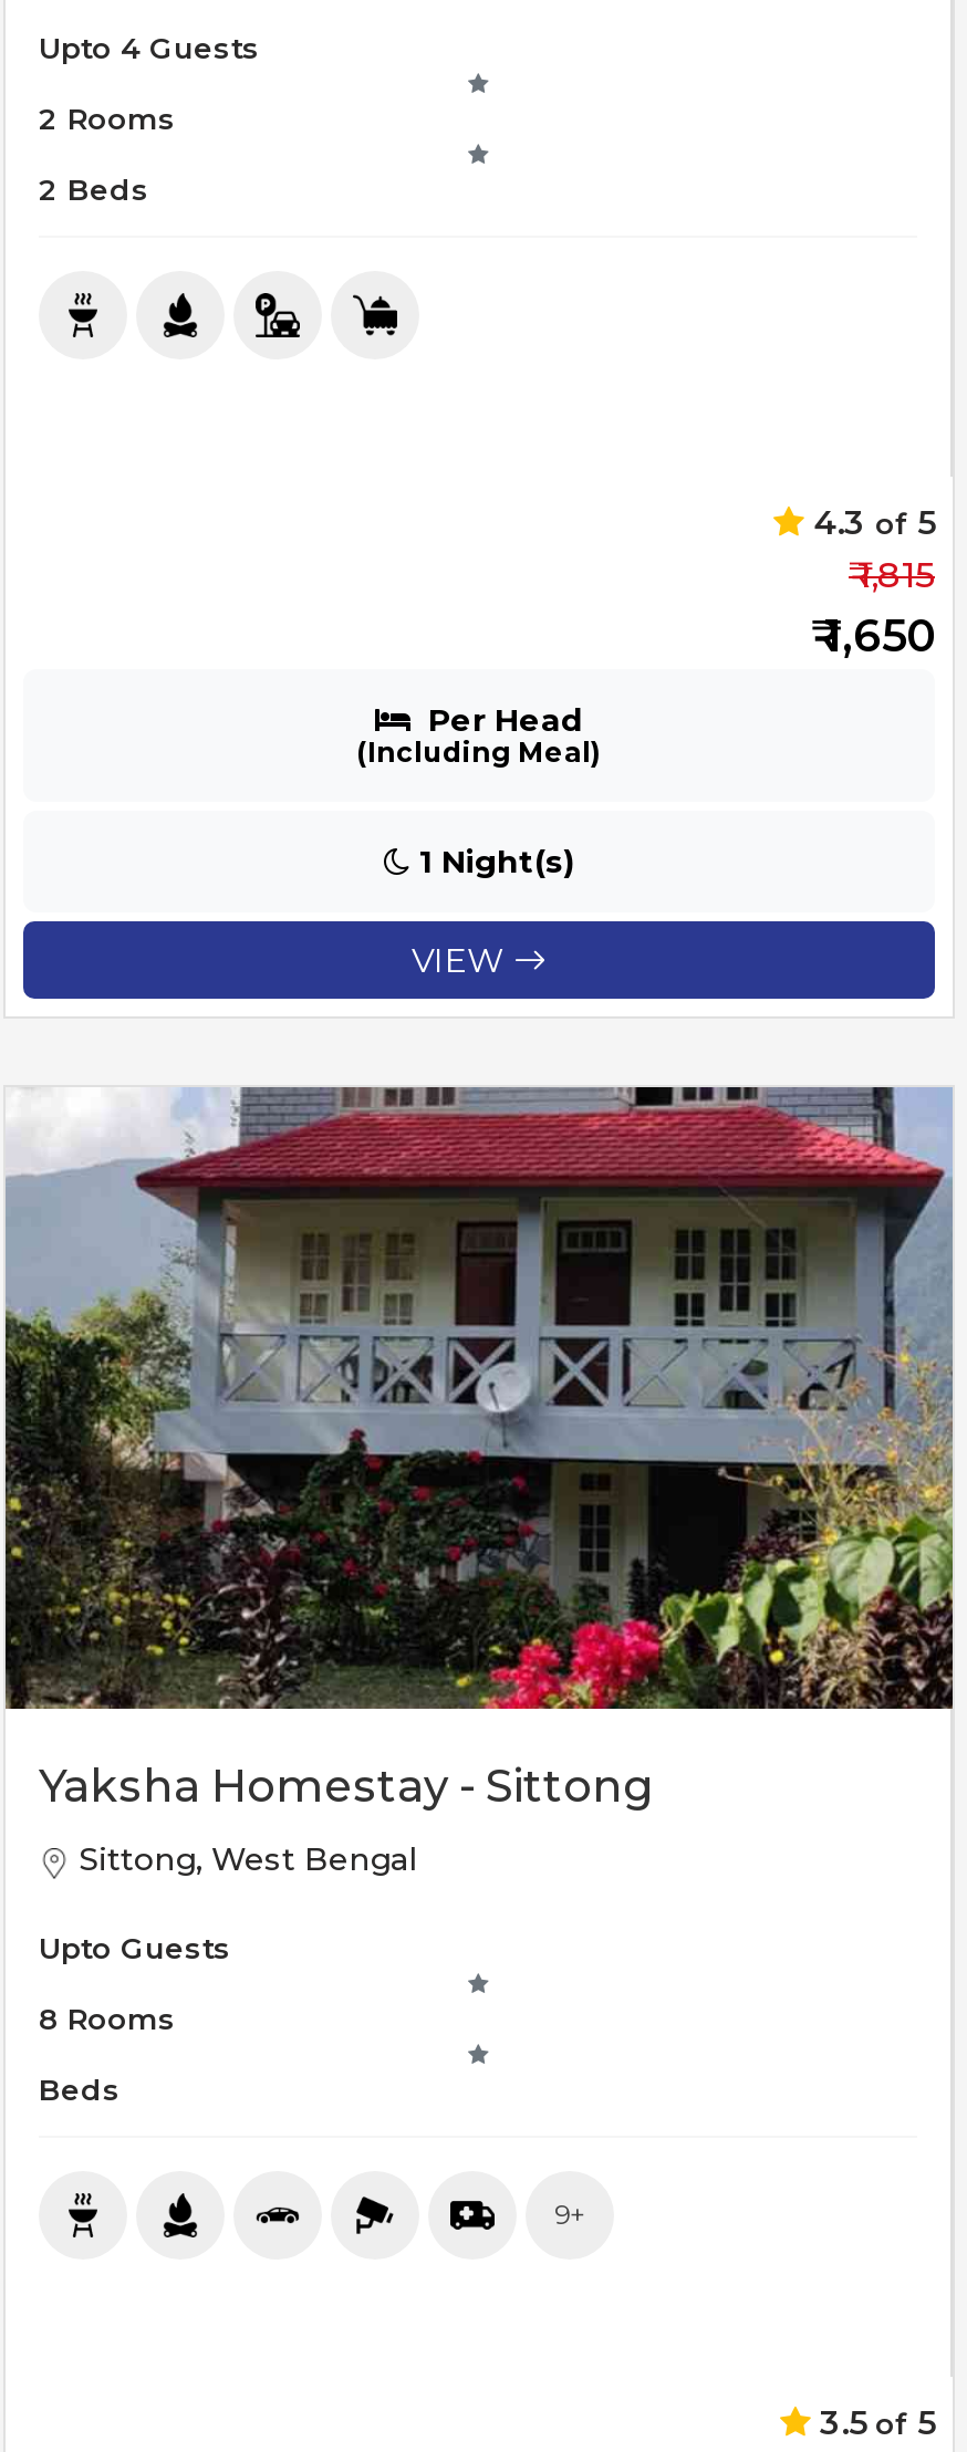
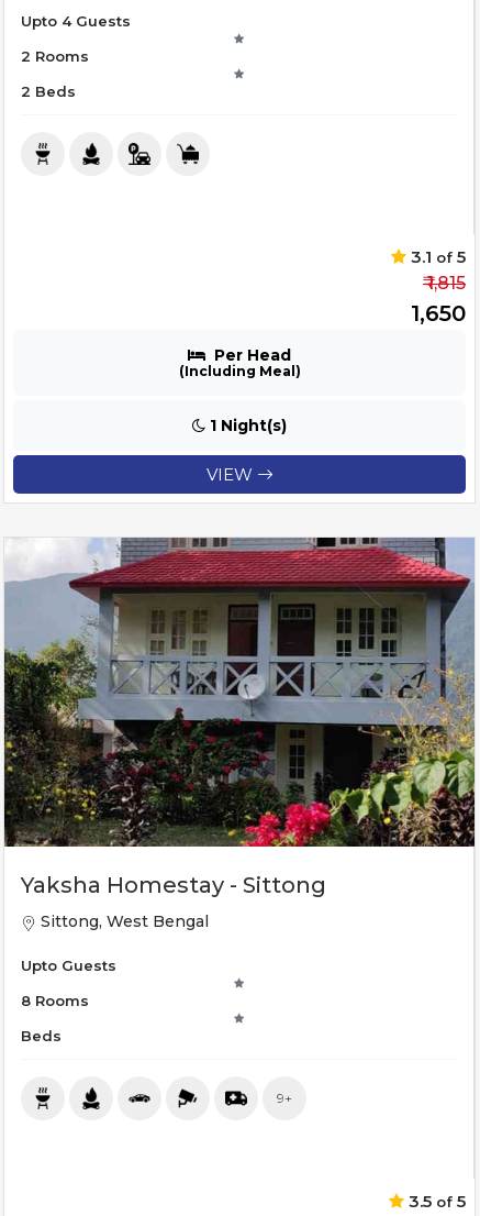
[804,501,935,543] 4.3 of 5 -> [406,246,466,267] 3.1 of 5

